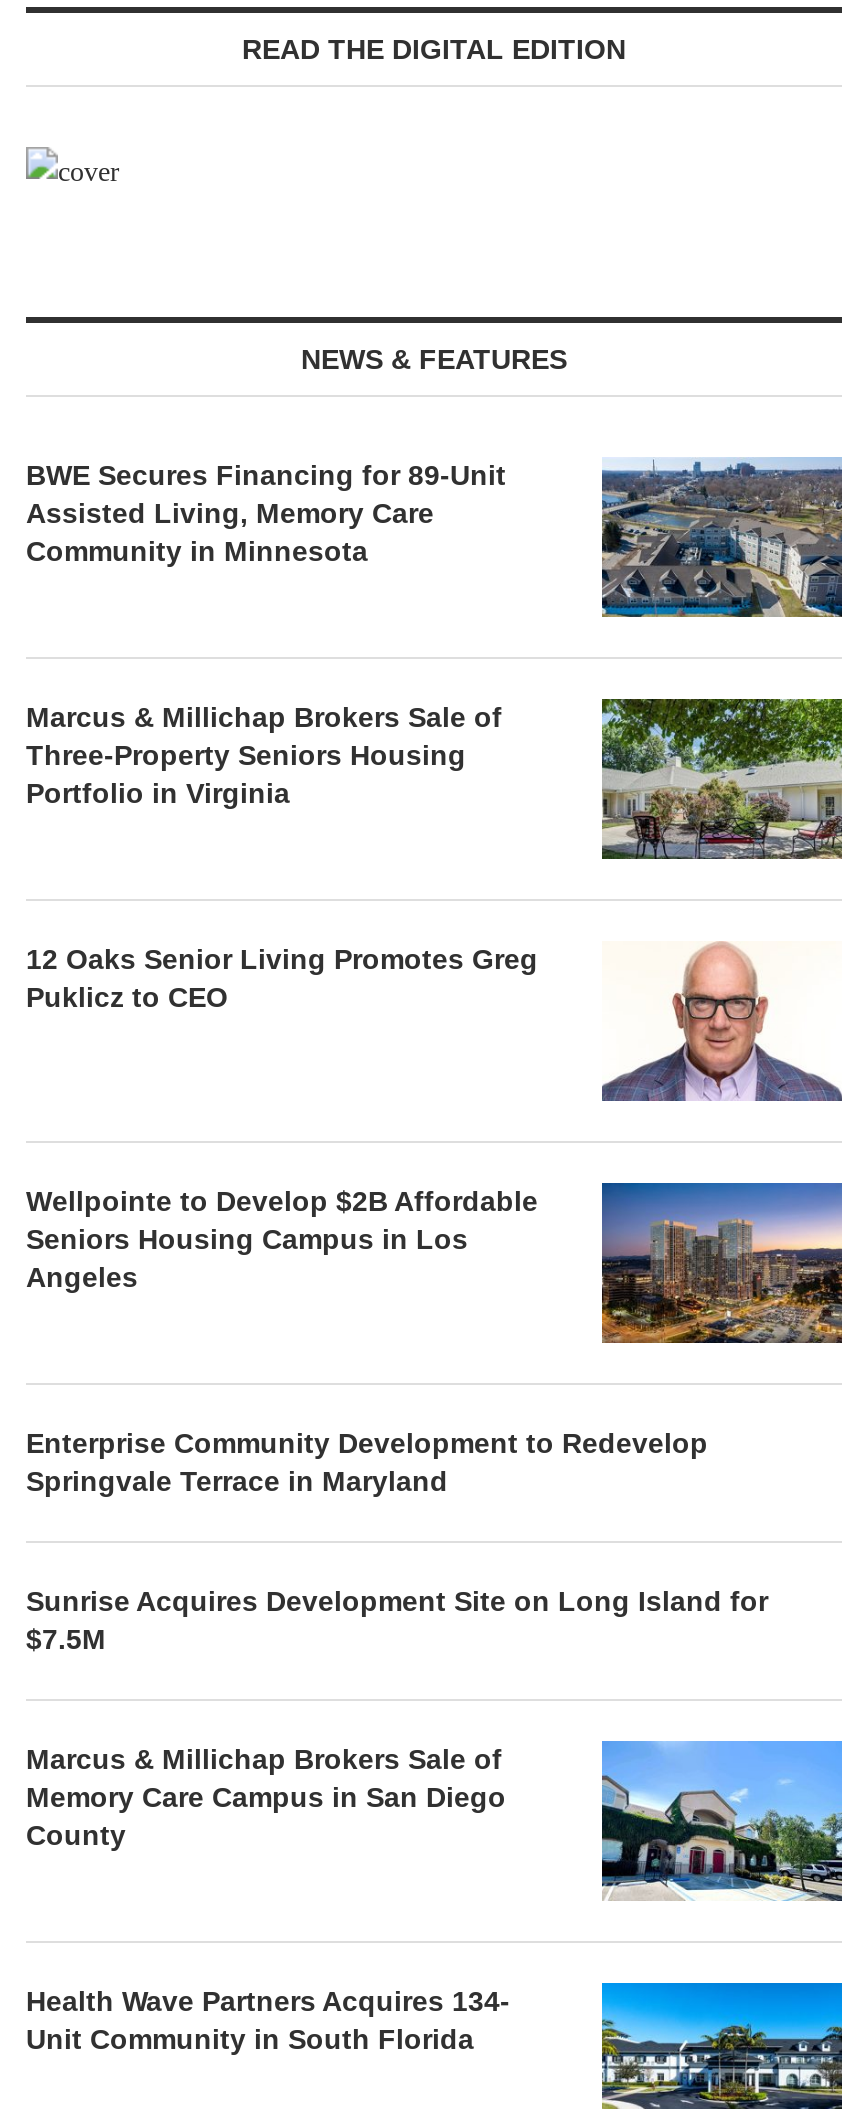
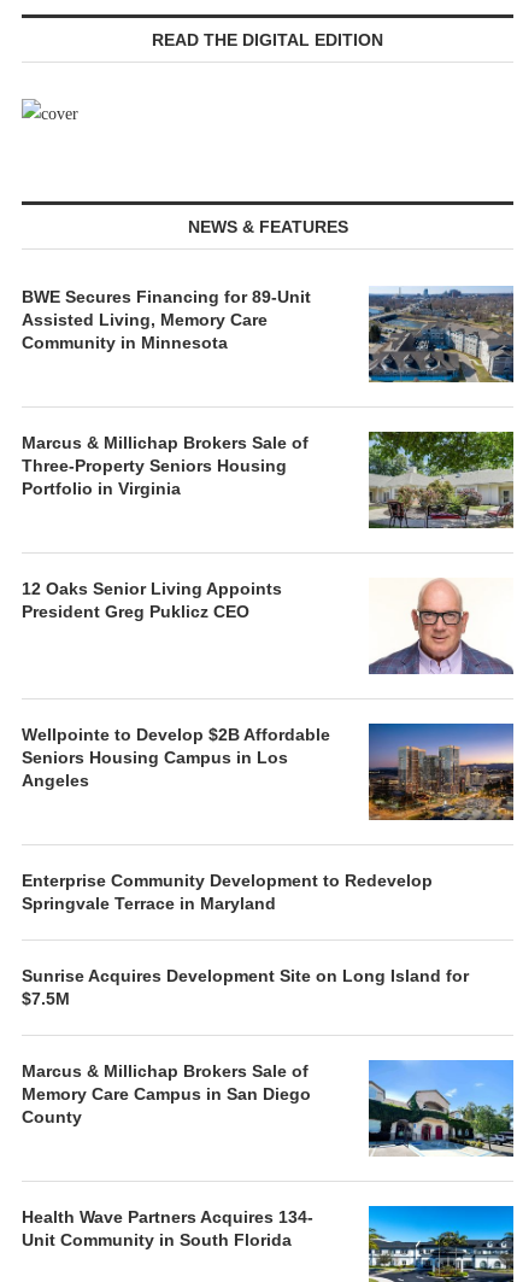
[26,943,538,1013] 12 Oaks Senior Living Promotes Greg | Puklicz to CEO -> [22,579,282,621] 12 Oaks Senior Living Appoints | President Greg Puklicz CEO

